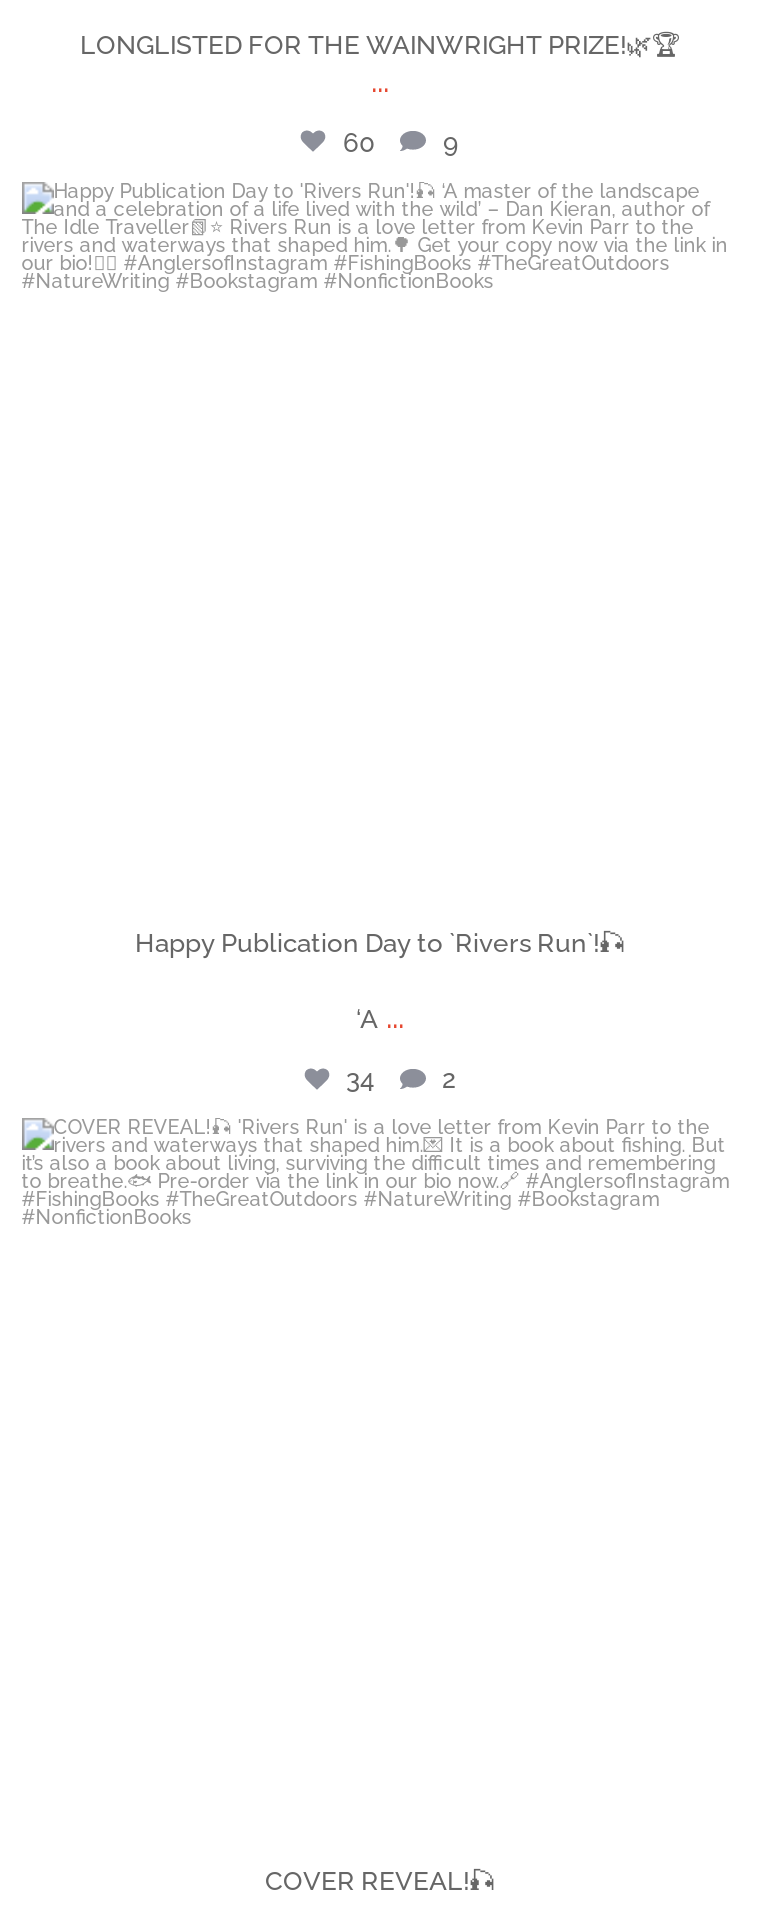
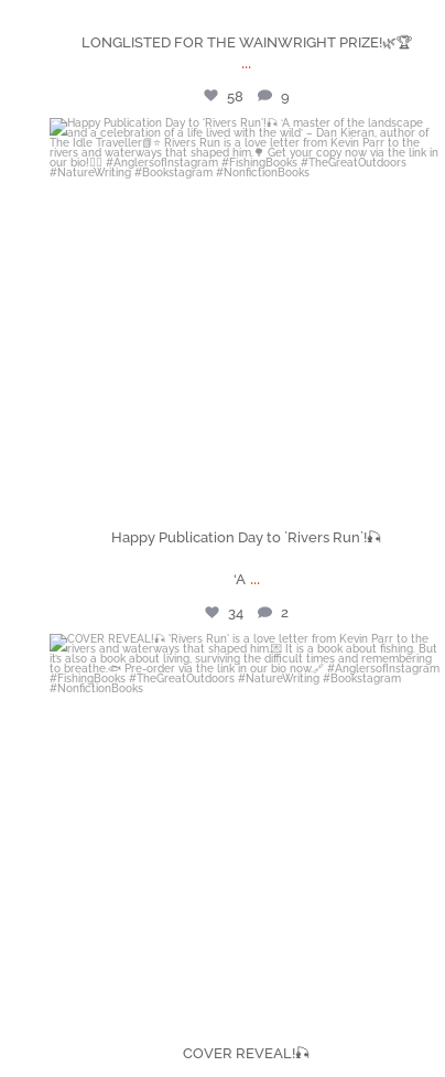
[343,128,381,158] 60 -> [227,88,247,104] 58

